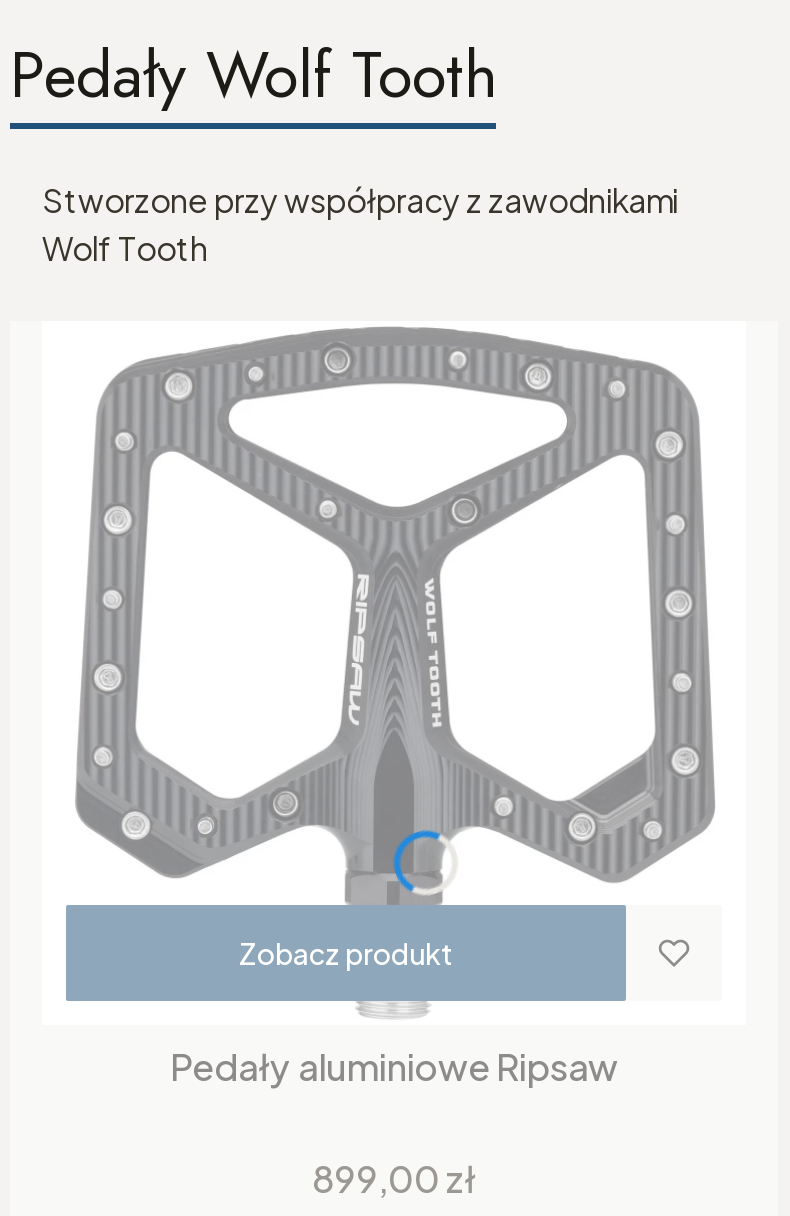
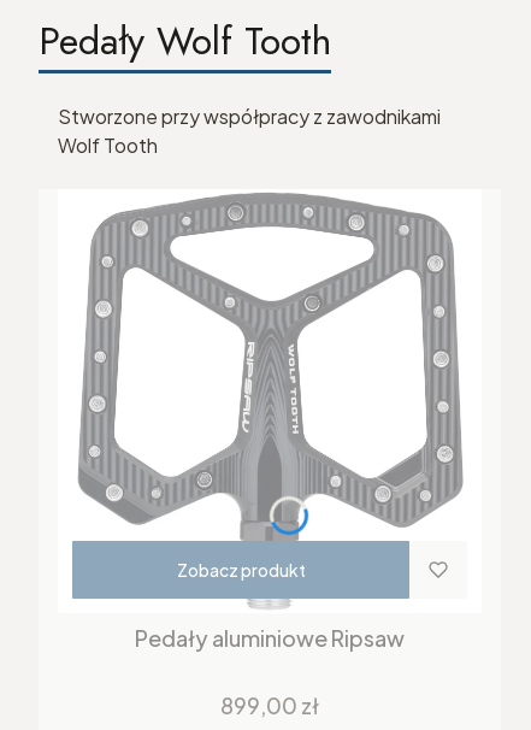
[392,829,458,897] [image] -> [269,495,309,536] [image]

